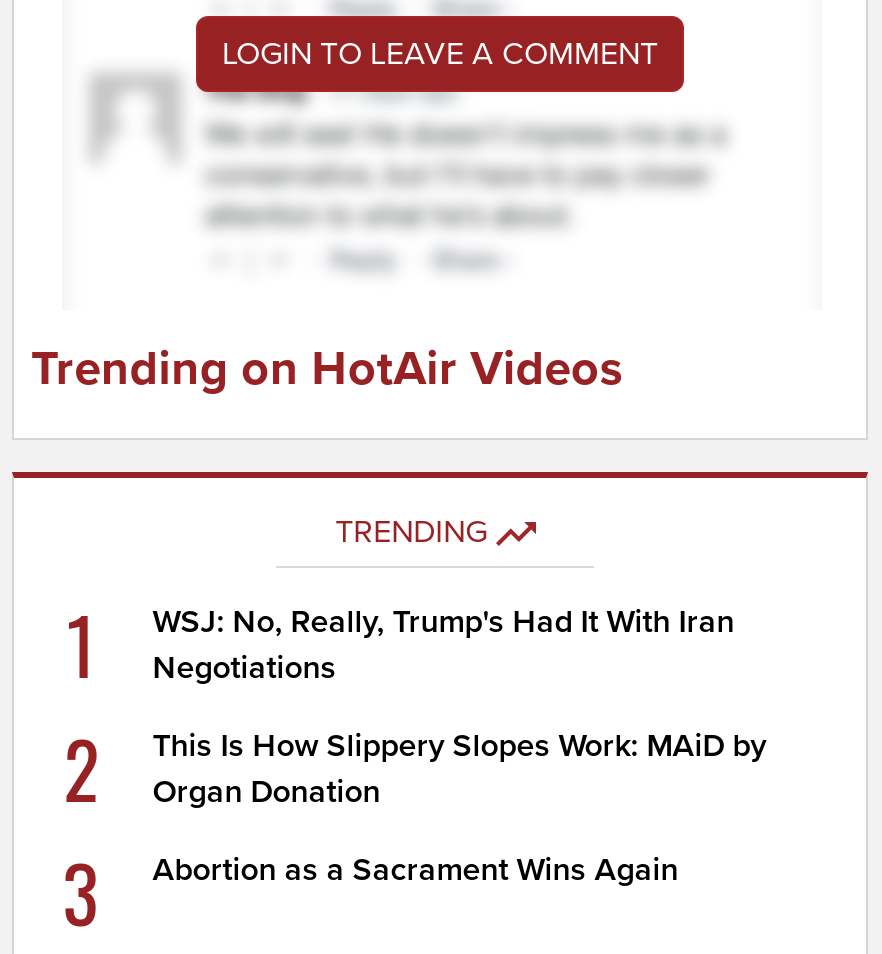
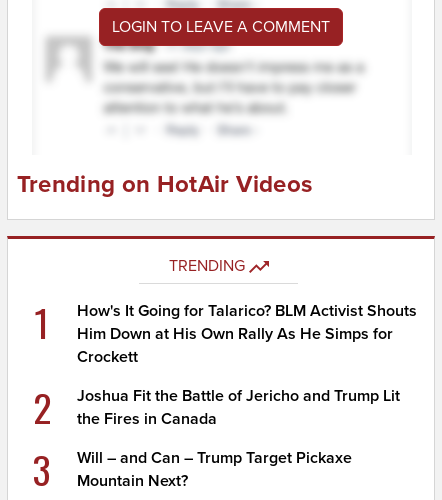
[152,602,734,688] WSJ: No, Really, Trump's Had It With Iran | Negotiations -> [77,301,417,367] How's It Going for Talarico? BLM Activist Shouts | Him Down at His Own Rally As He Simps for | Crockett
[152,726,766,812] This Is How Slippery Slopes Work: MAiD by | Organ Donation -> [77,386,400,429] Joshua Fit the Battle of Jericho and Trump Lit | the Fires in Canada
[152,850,678,890] Abortion as a Sacrament Wins Again -> [77,448,352,491] Will – and Can – Trump Target Pickaxe | Mountain Next?

